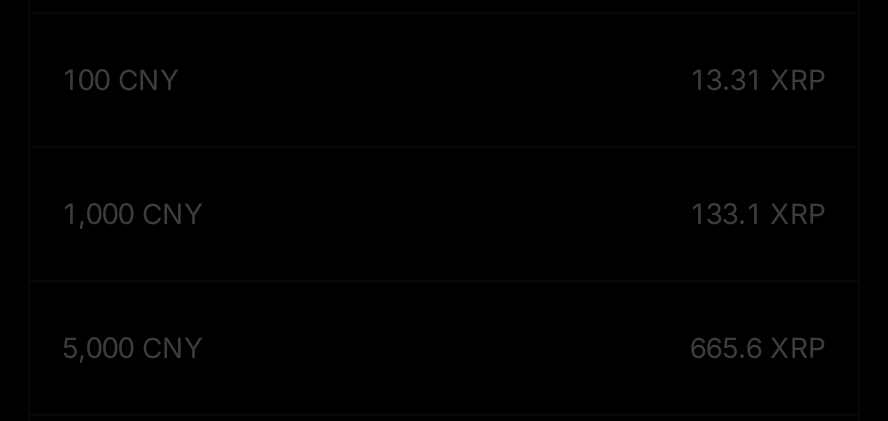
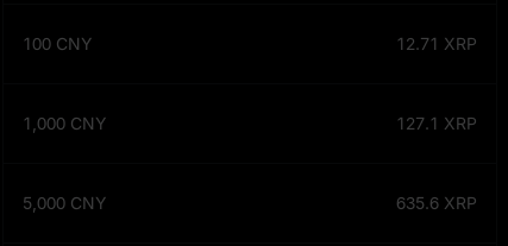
[690,62,826,96] 13.31 XRP -> [396,33,477,53] 12.71 XRP
[690,196,826,230] 133.1 XRP -> [396,113,477,133] 127.1 XRP
[690,330,826,364] 665.6 XRP -> [396,193,477,213] 635.6 XRP

